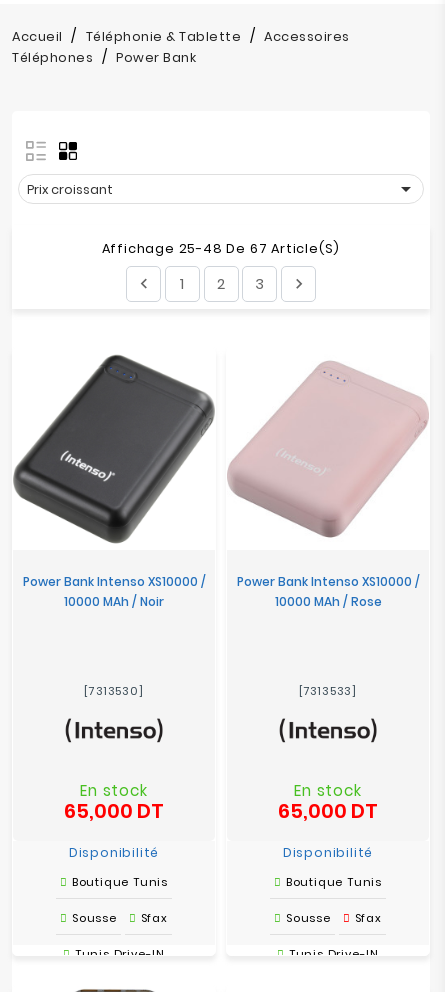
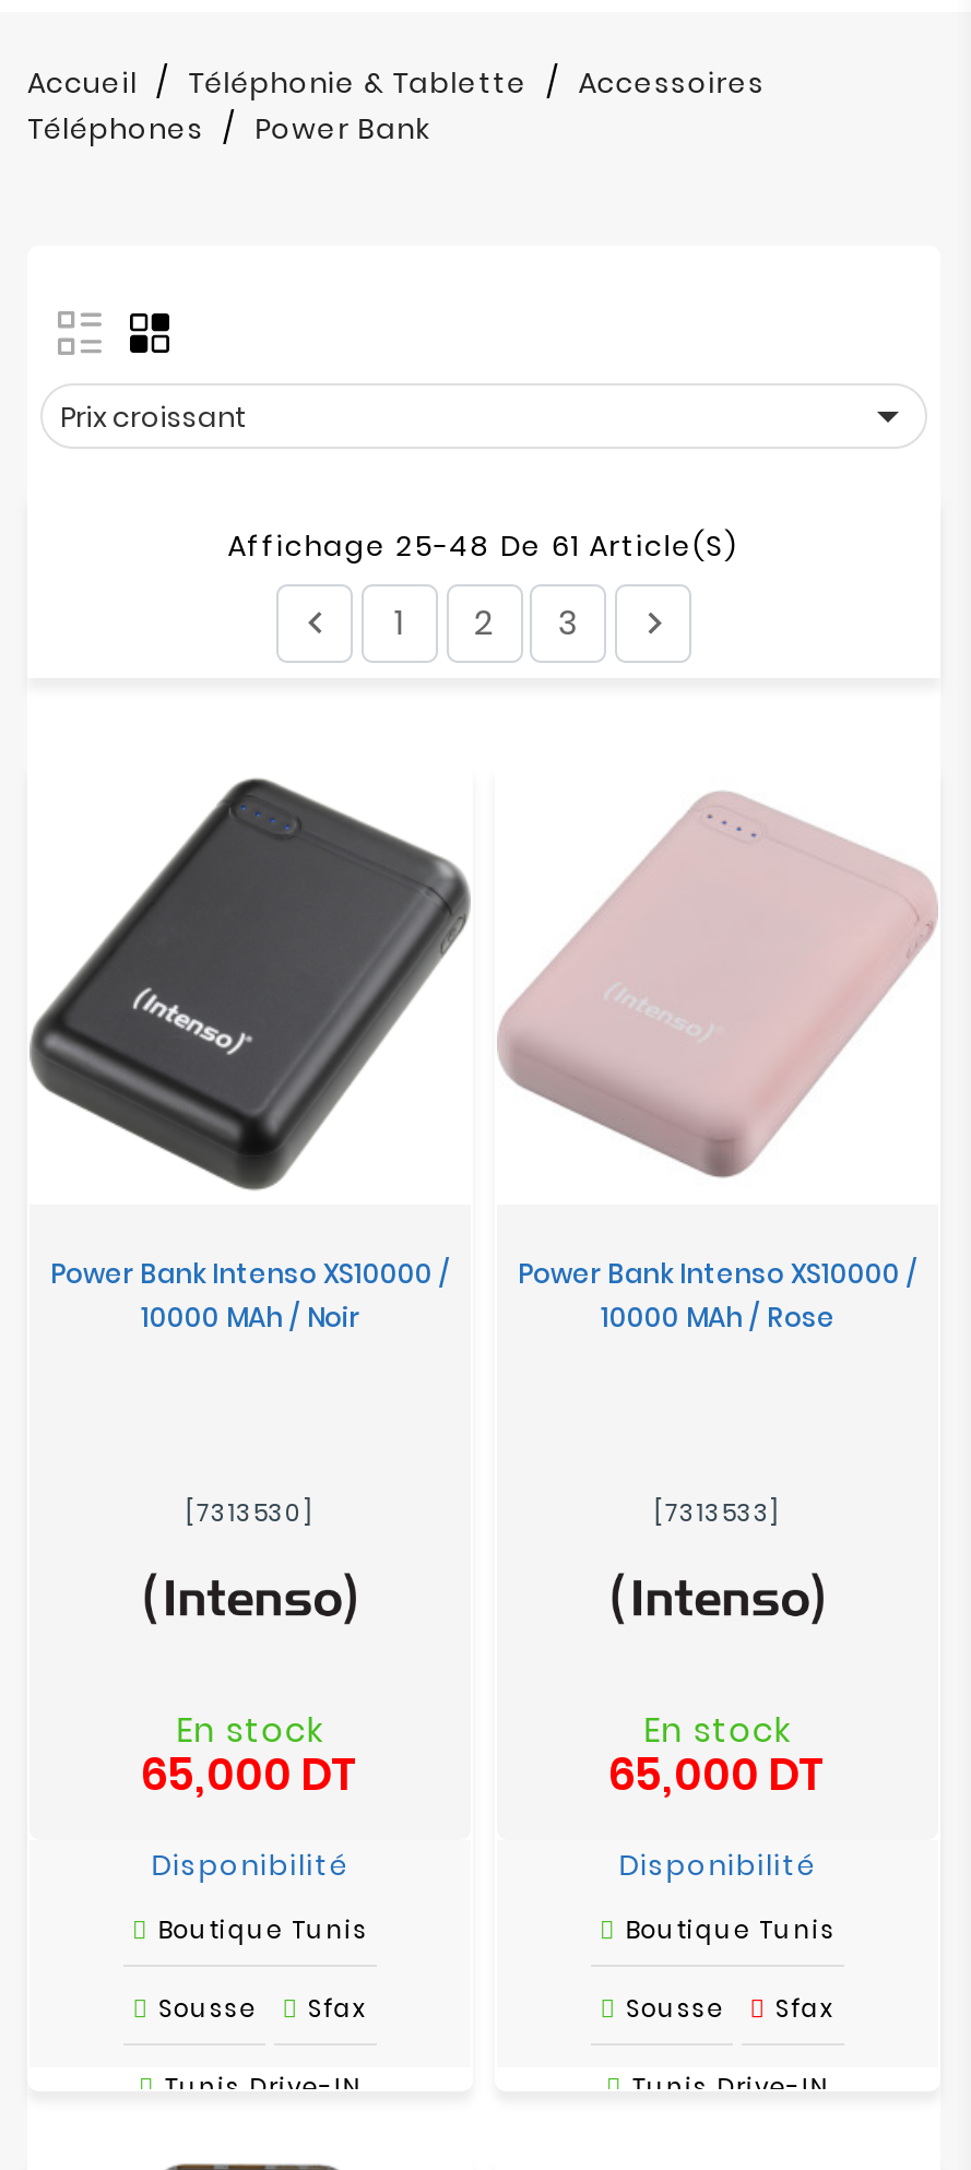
[102,240,340,257] Affichage 25-48 De 67 Article(s) -> [228,527,740,565] Affichage 25-48 De 61 Article(s)

